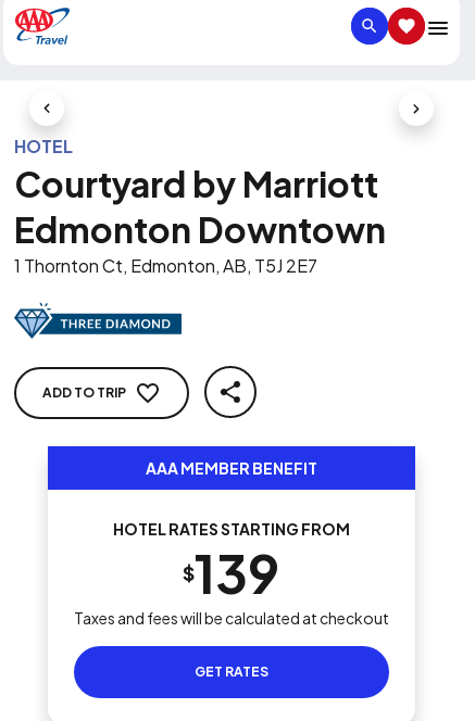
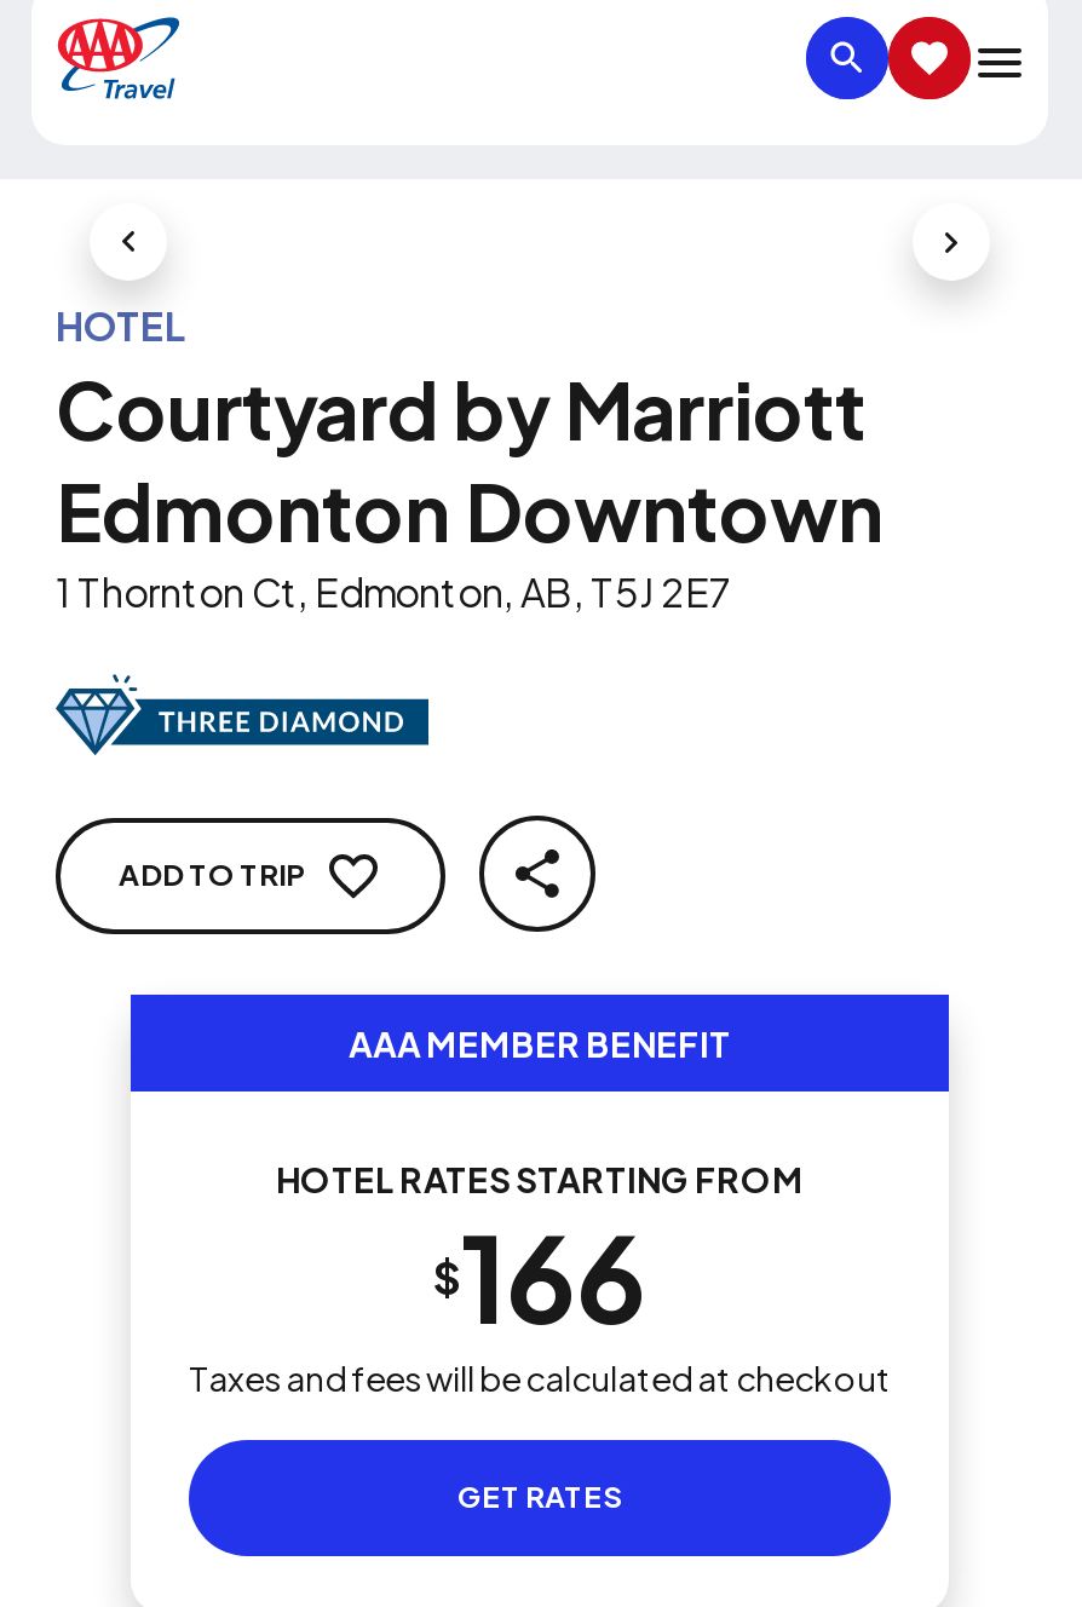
[183,540,280,606] $139 -> [433,1203,646,1350] $166

